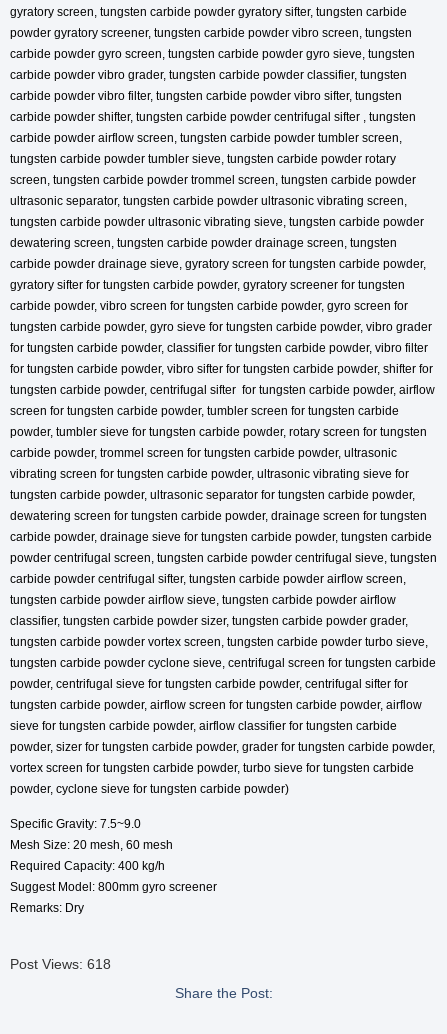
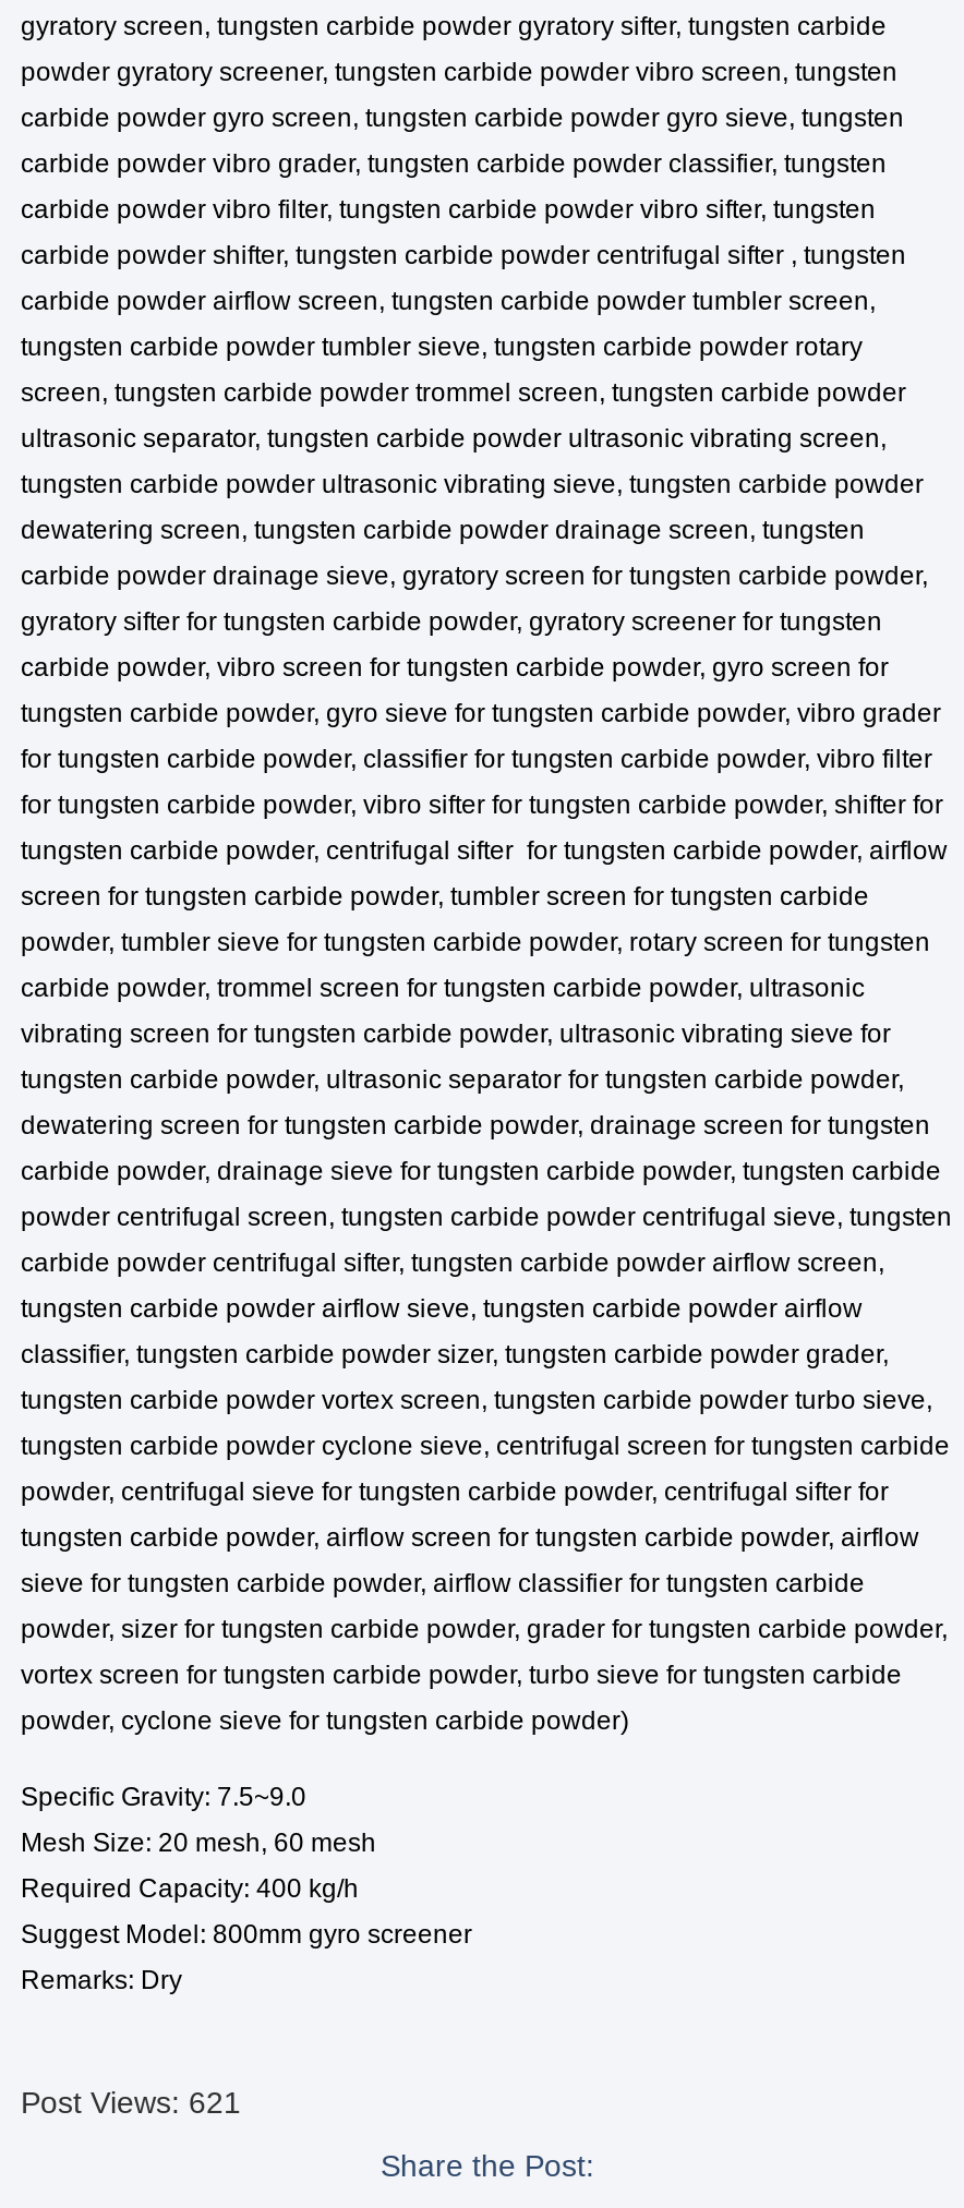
[10,956,111,972] Post Views: 618 -> [21,2085,241,2120] Post Views: 621

